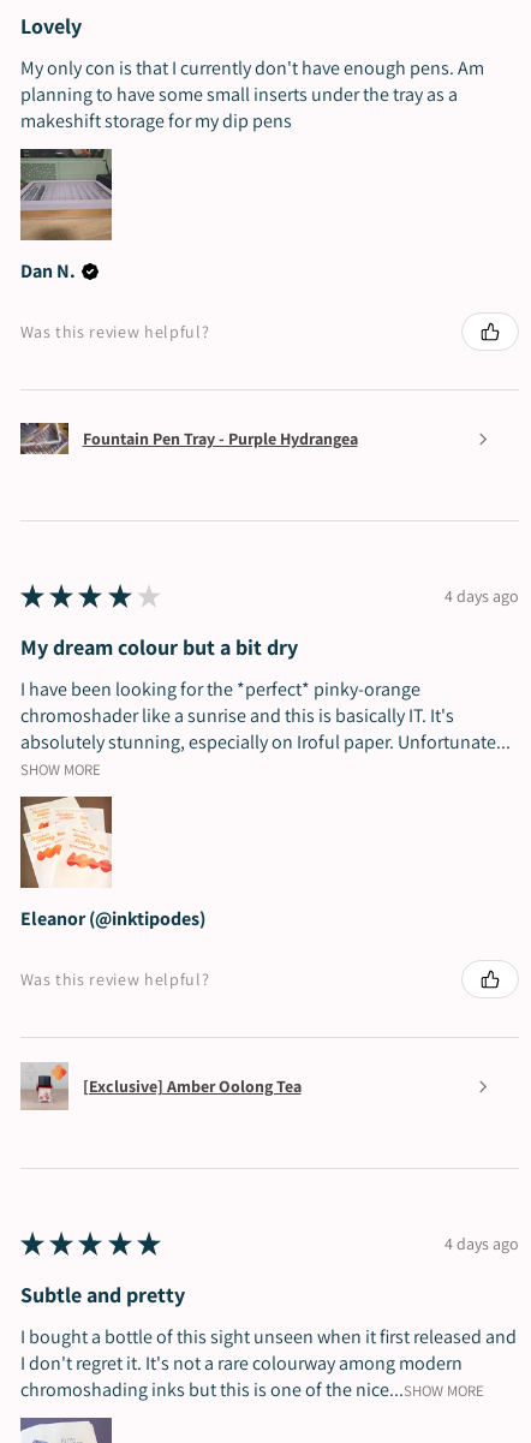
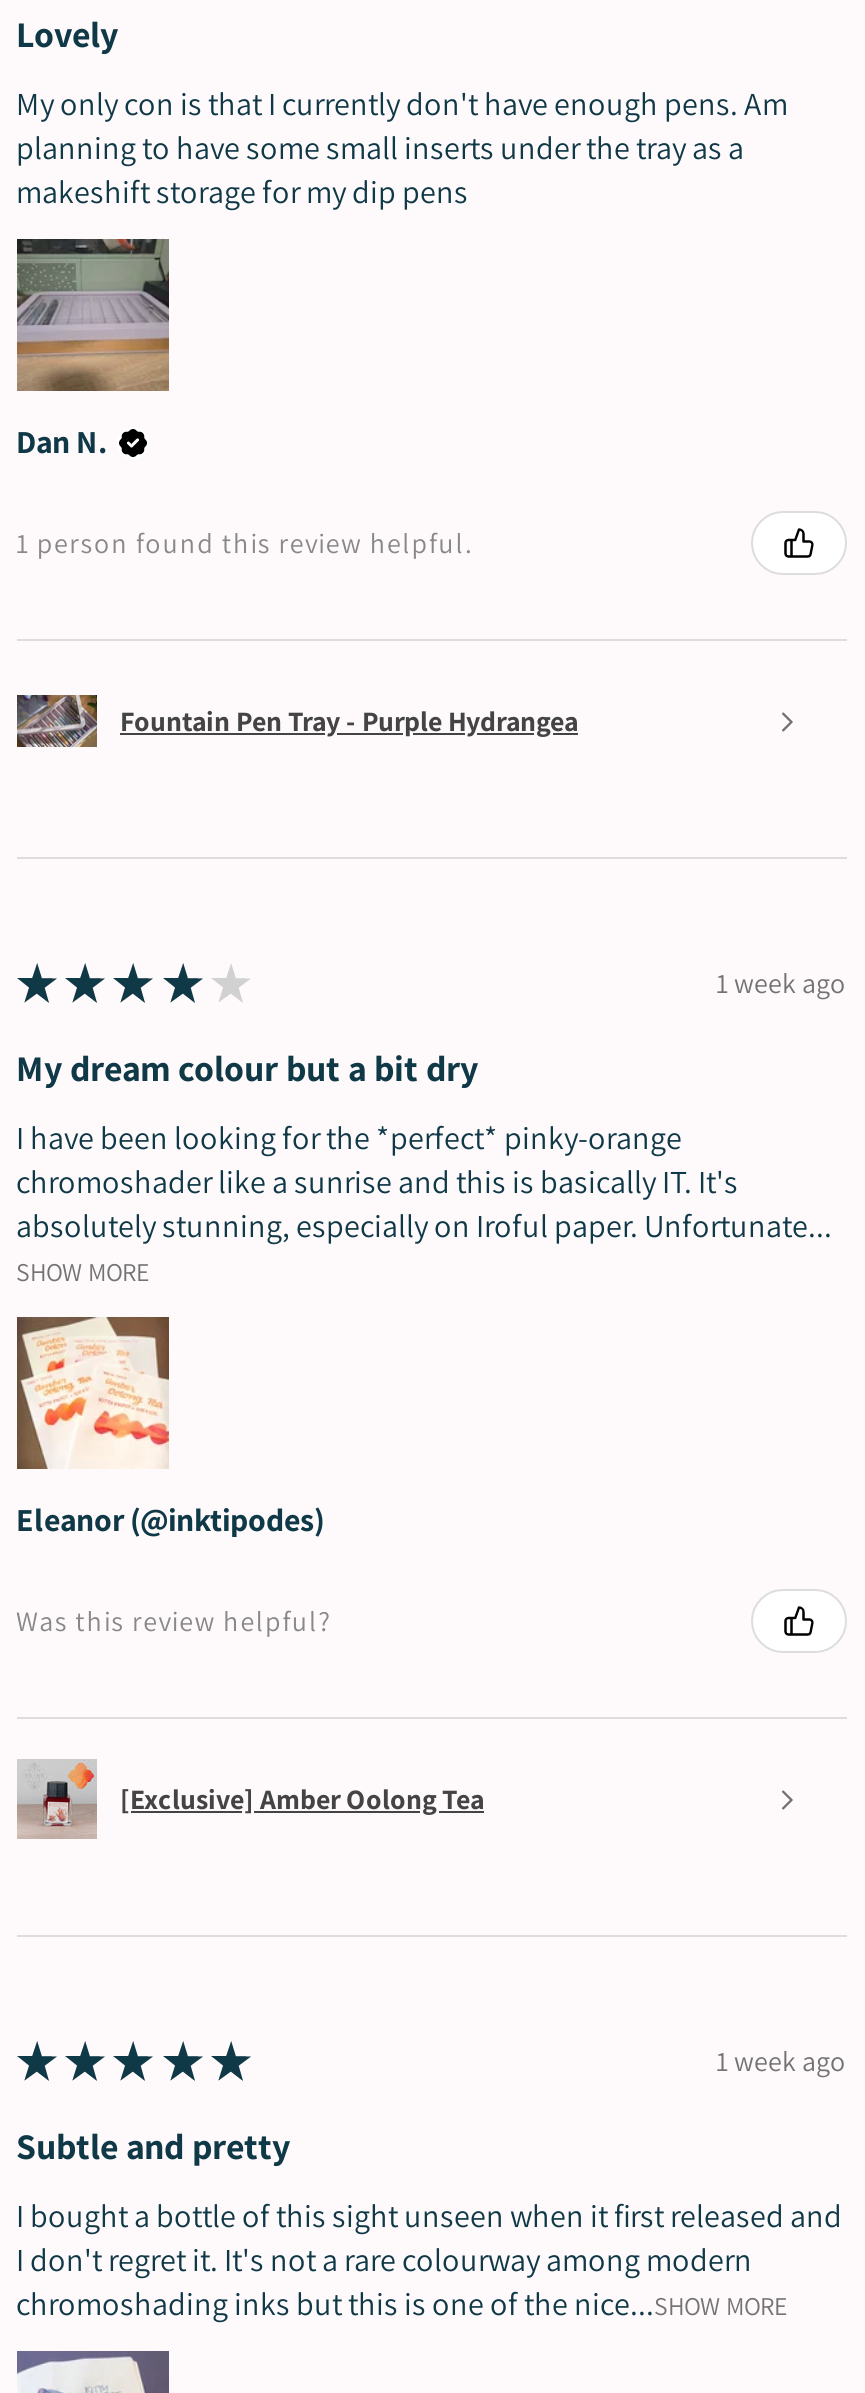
[20,320,209,342] Was this review helpful? -> [16,524,472,560] 1 person found this review helpful.
[444,585,518,606] 4 days ago -> [716,964,846,1000] 1 week ago
[444,1232,518,1254] 4 days ago -> [716,2042,846,2078] 1 week ago

